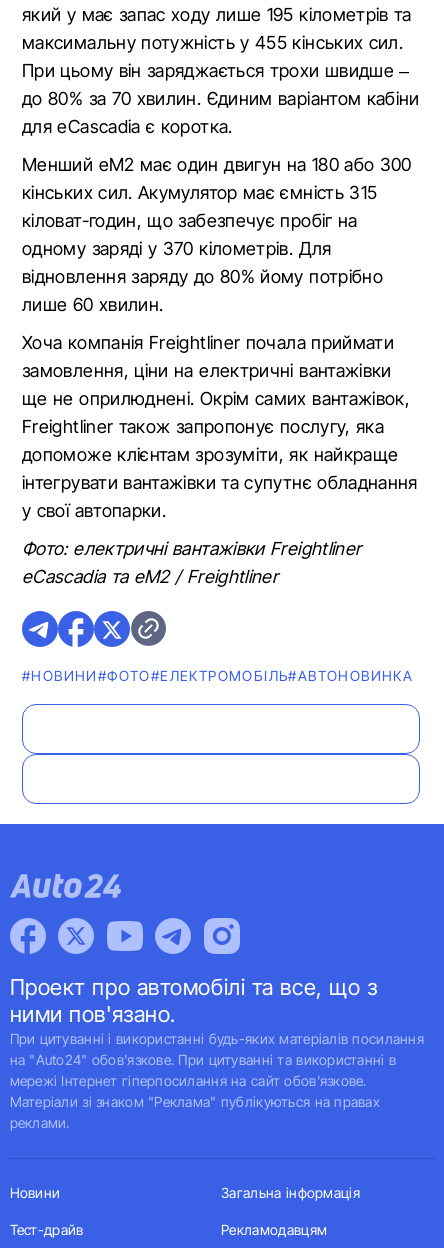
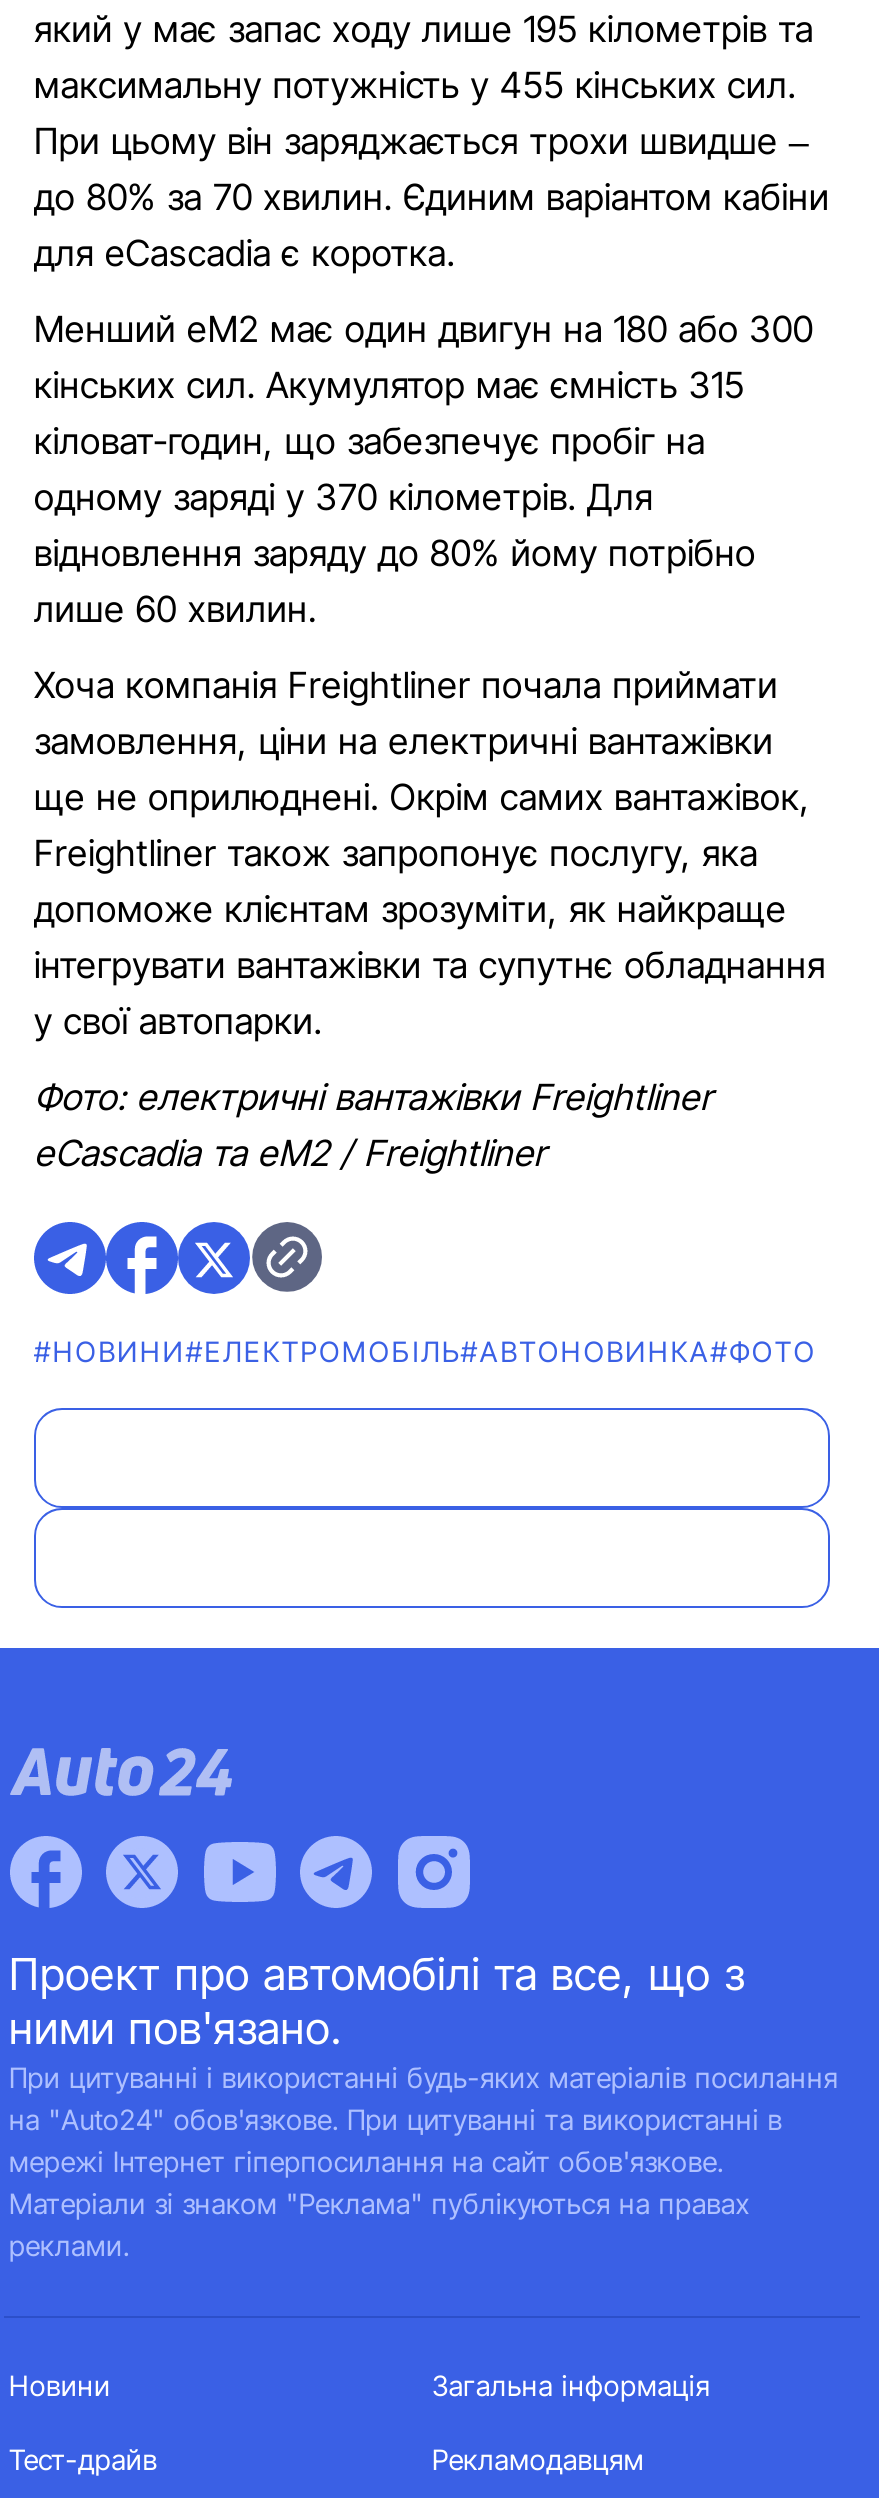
[22,667,413,684] #НОВИНИ#ФОТО#ЕЛЕКТРОМОБІЛЬ#АВТОНОВИНКА -> [34,1334,816,1368] #НОВИНИ#ЕЛЕКТРОМОБІЛЬ#АВТОНОВИНКА#ФОТО

